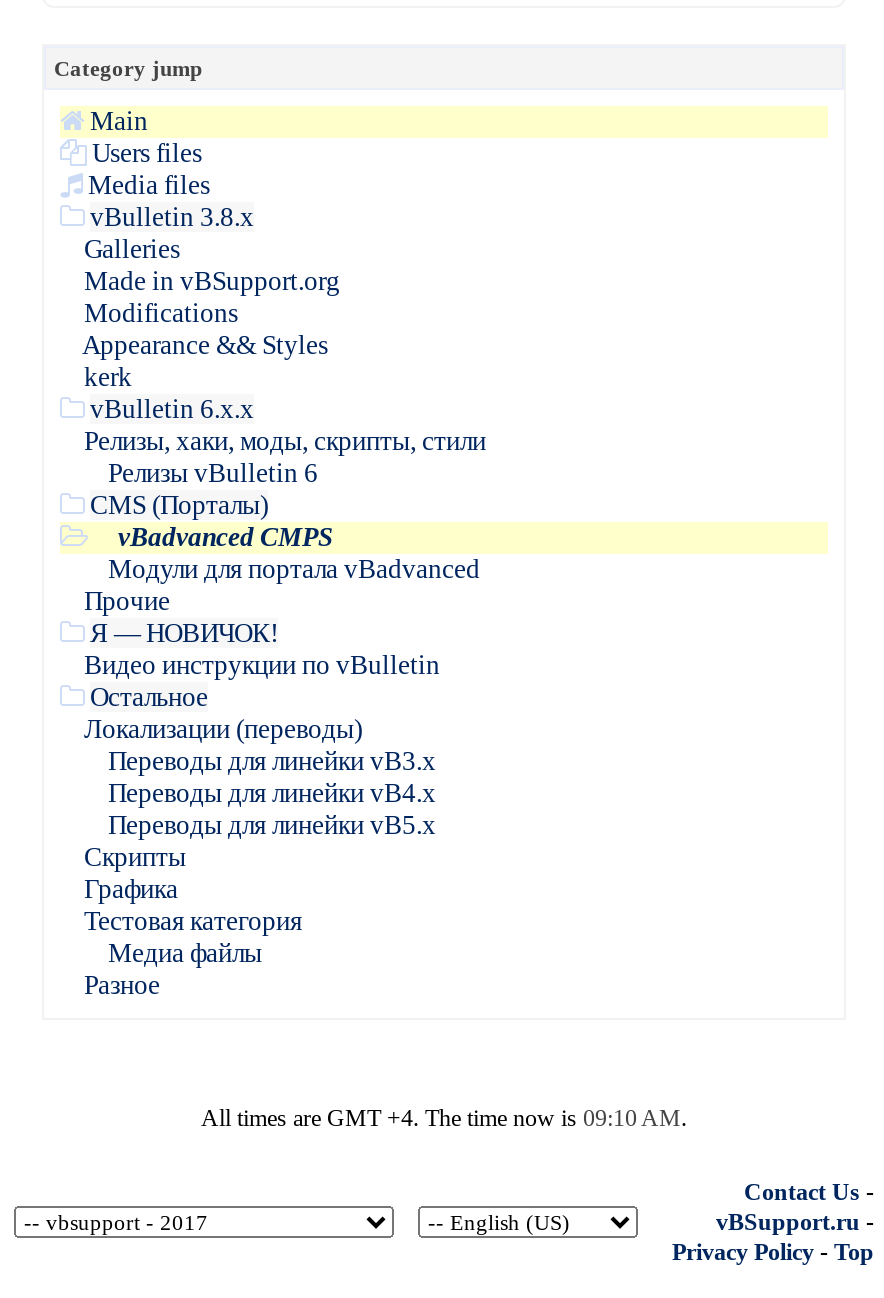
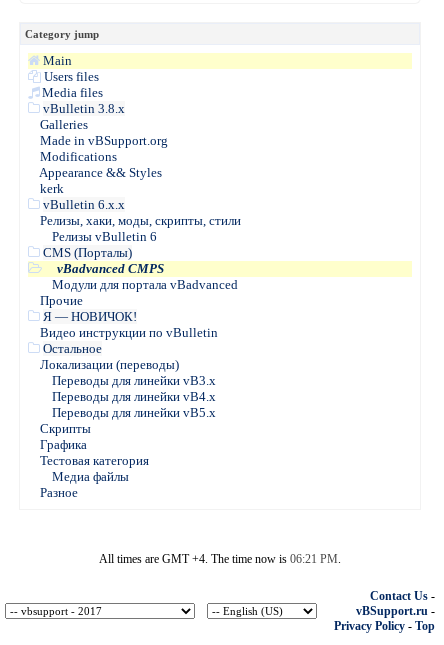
[201,1104,687,1132] All times are GMT +4. The time now is 09:10 AM. -> [99,552,341,566] All times are GMT +4. The time now is 06:21 PM.

